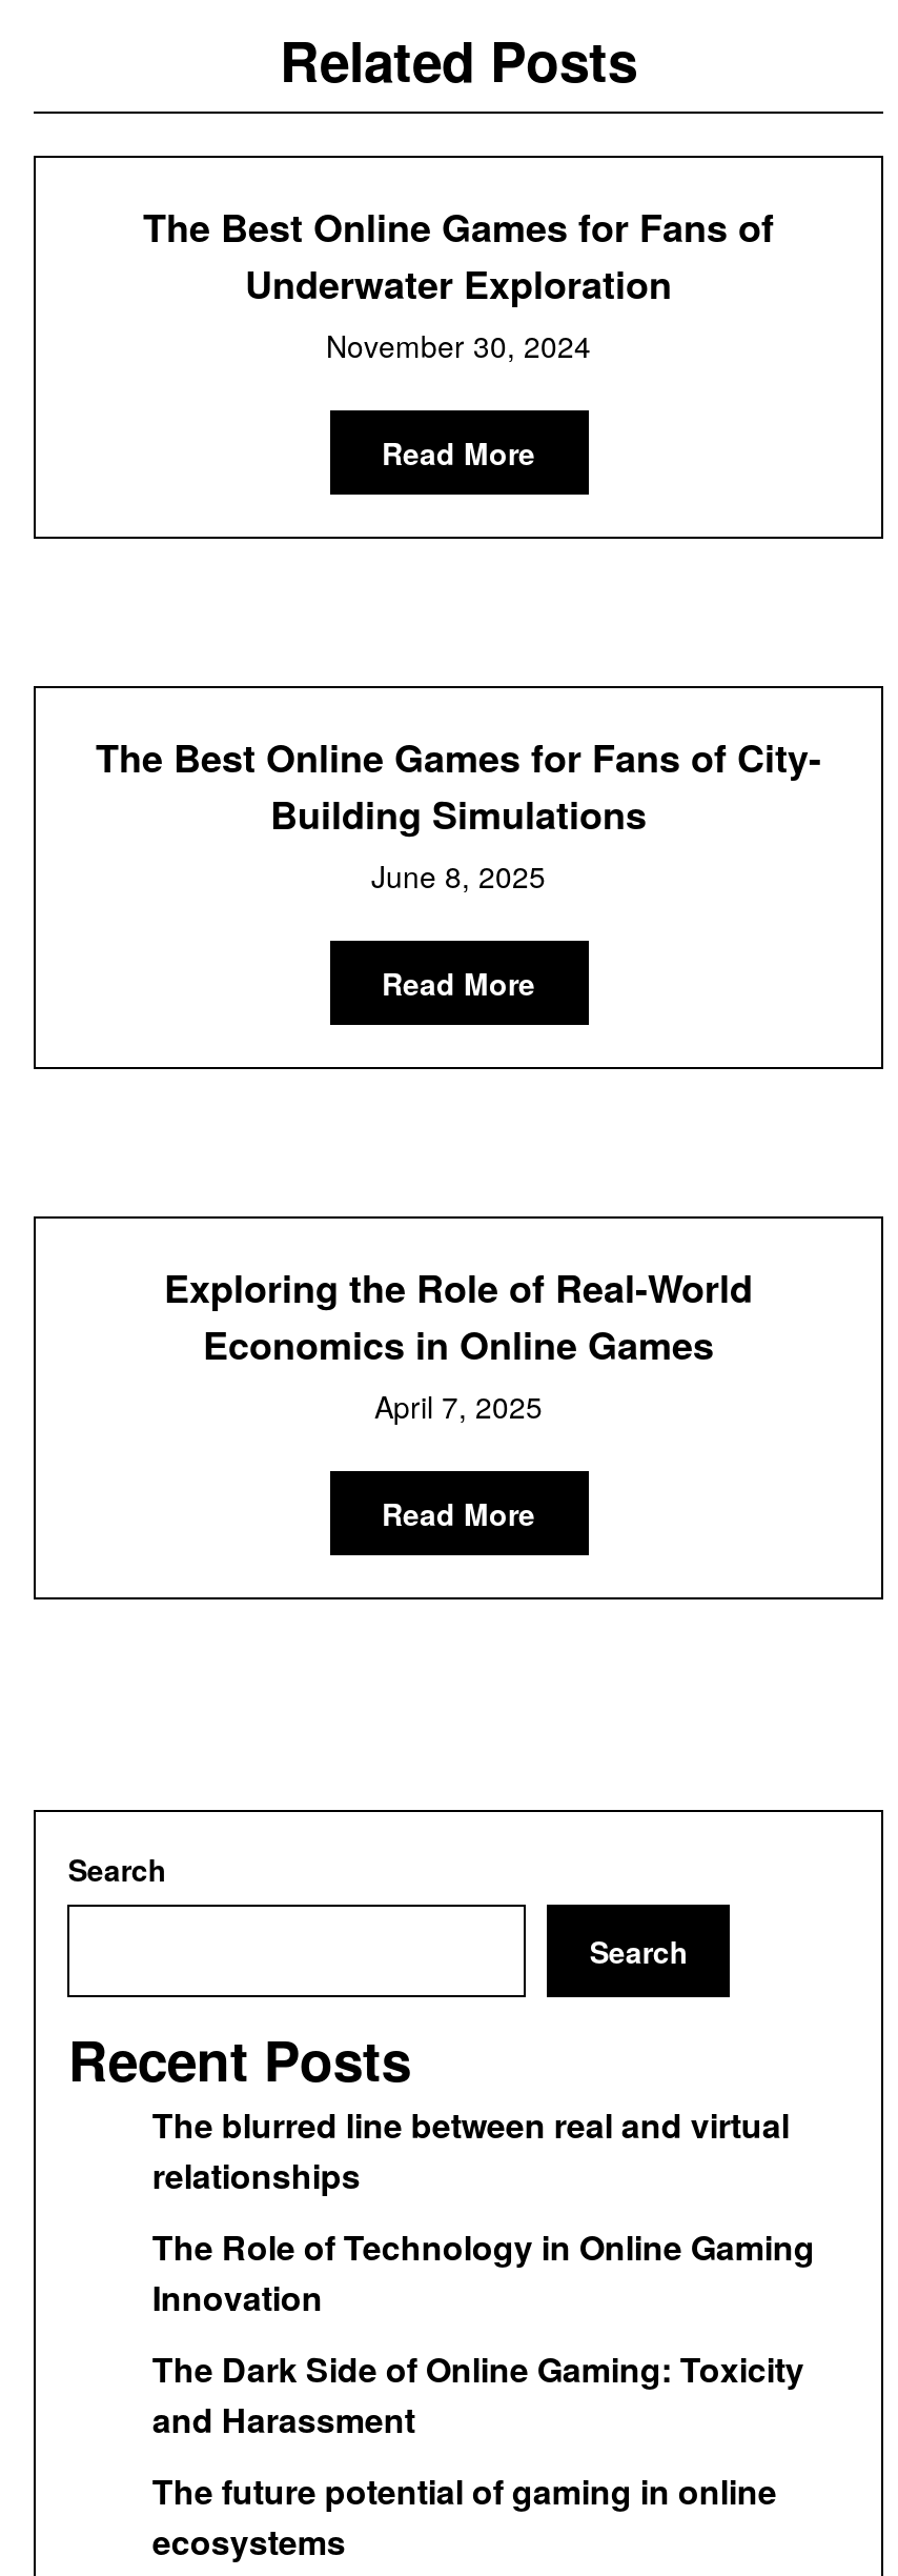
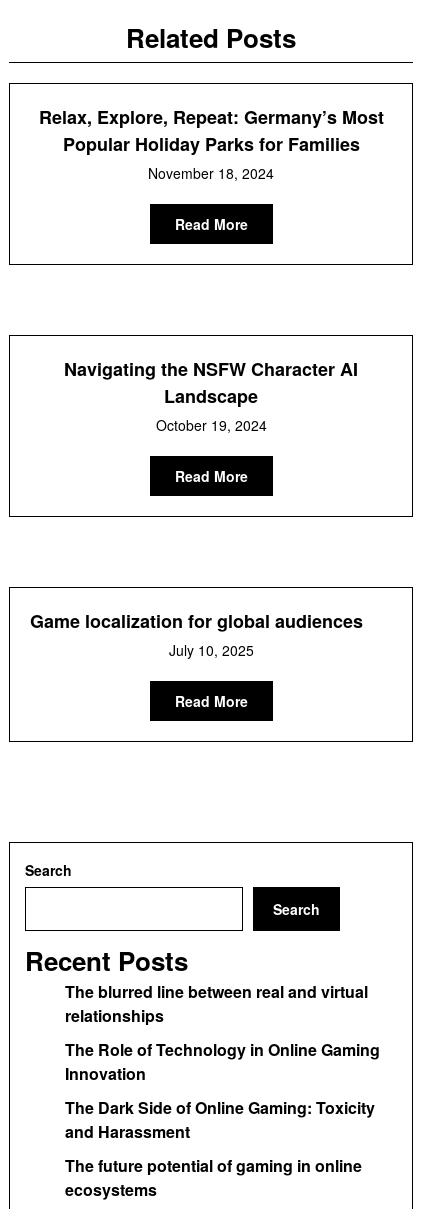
[143,200,774,366] The Best Online Games for Fans of | Underwater Exploration | November 30, 2024 -> [38,104,383,183] Relax, Explore, Repeat: Germany’s Most | Popular Holiday Parks for Families | November 18, 2024
[96,730,821,897] The Best Online Games for Fans of City- | Building Simulations | June 8, 2025 -> [64,356,358,435] Navigating the NSFW Character AI | Landscape | October 19, 2024
[164,1261,753,1427] Exploring the Role of Real-World | Economics in Online Games | April 7, 2025 -> [30,608,363,660] Game localization for global audiences | July 10, 2025

